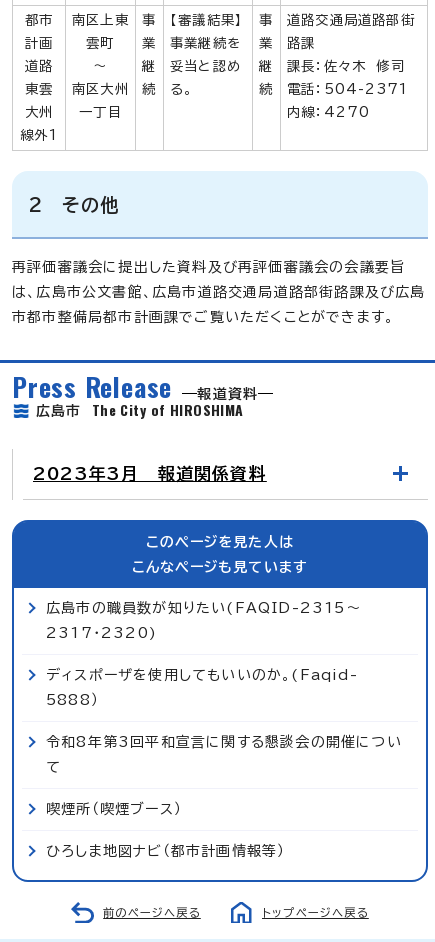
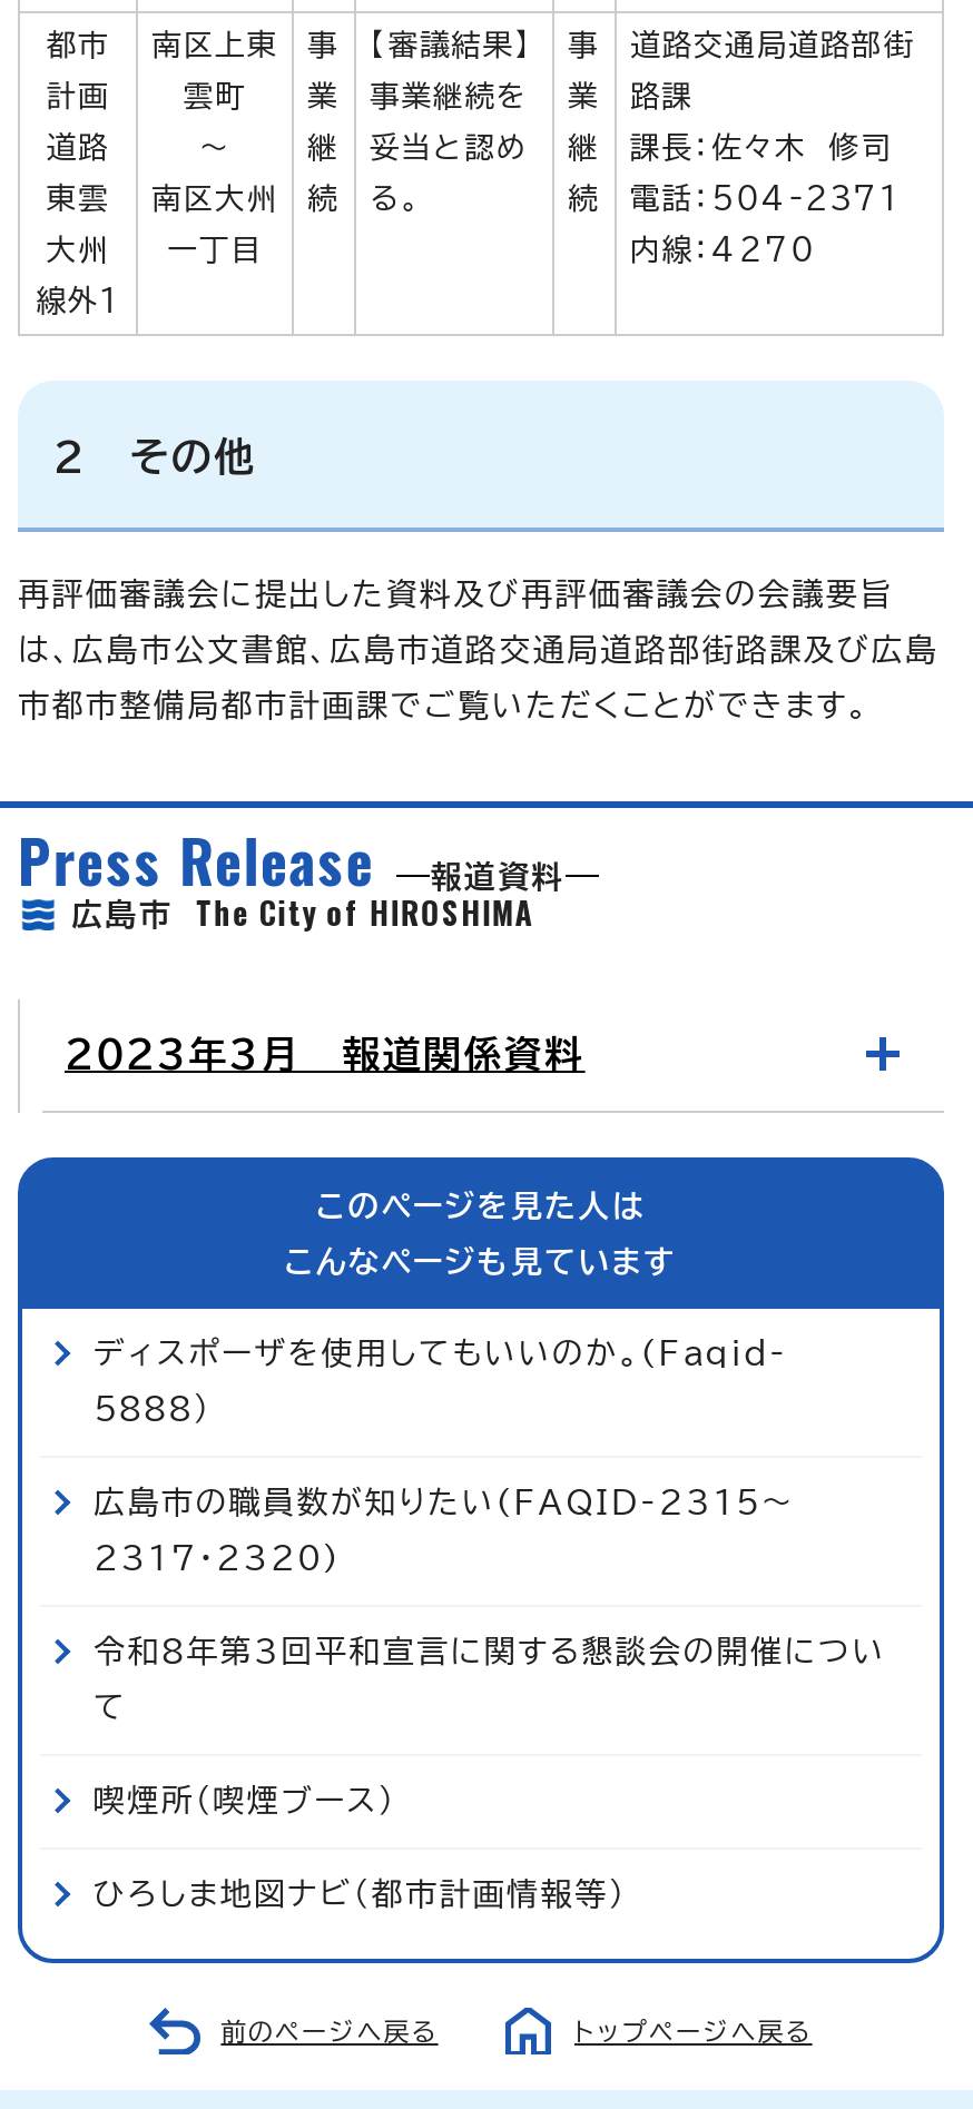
moved [46,600,361,639] -> [94,1486,794,1573]: 広島市の職員数が知りたい(FAQID-2315～ | 2317・2320)
moved [46,667,358,706] -> [94,1337,788,1423]: ディスポーザを使用してもいいのか。(Faqid- | 5888）

